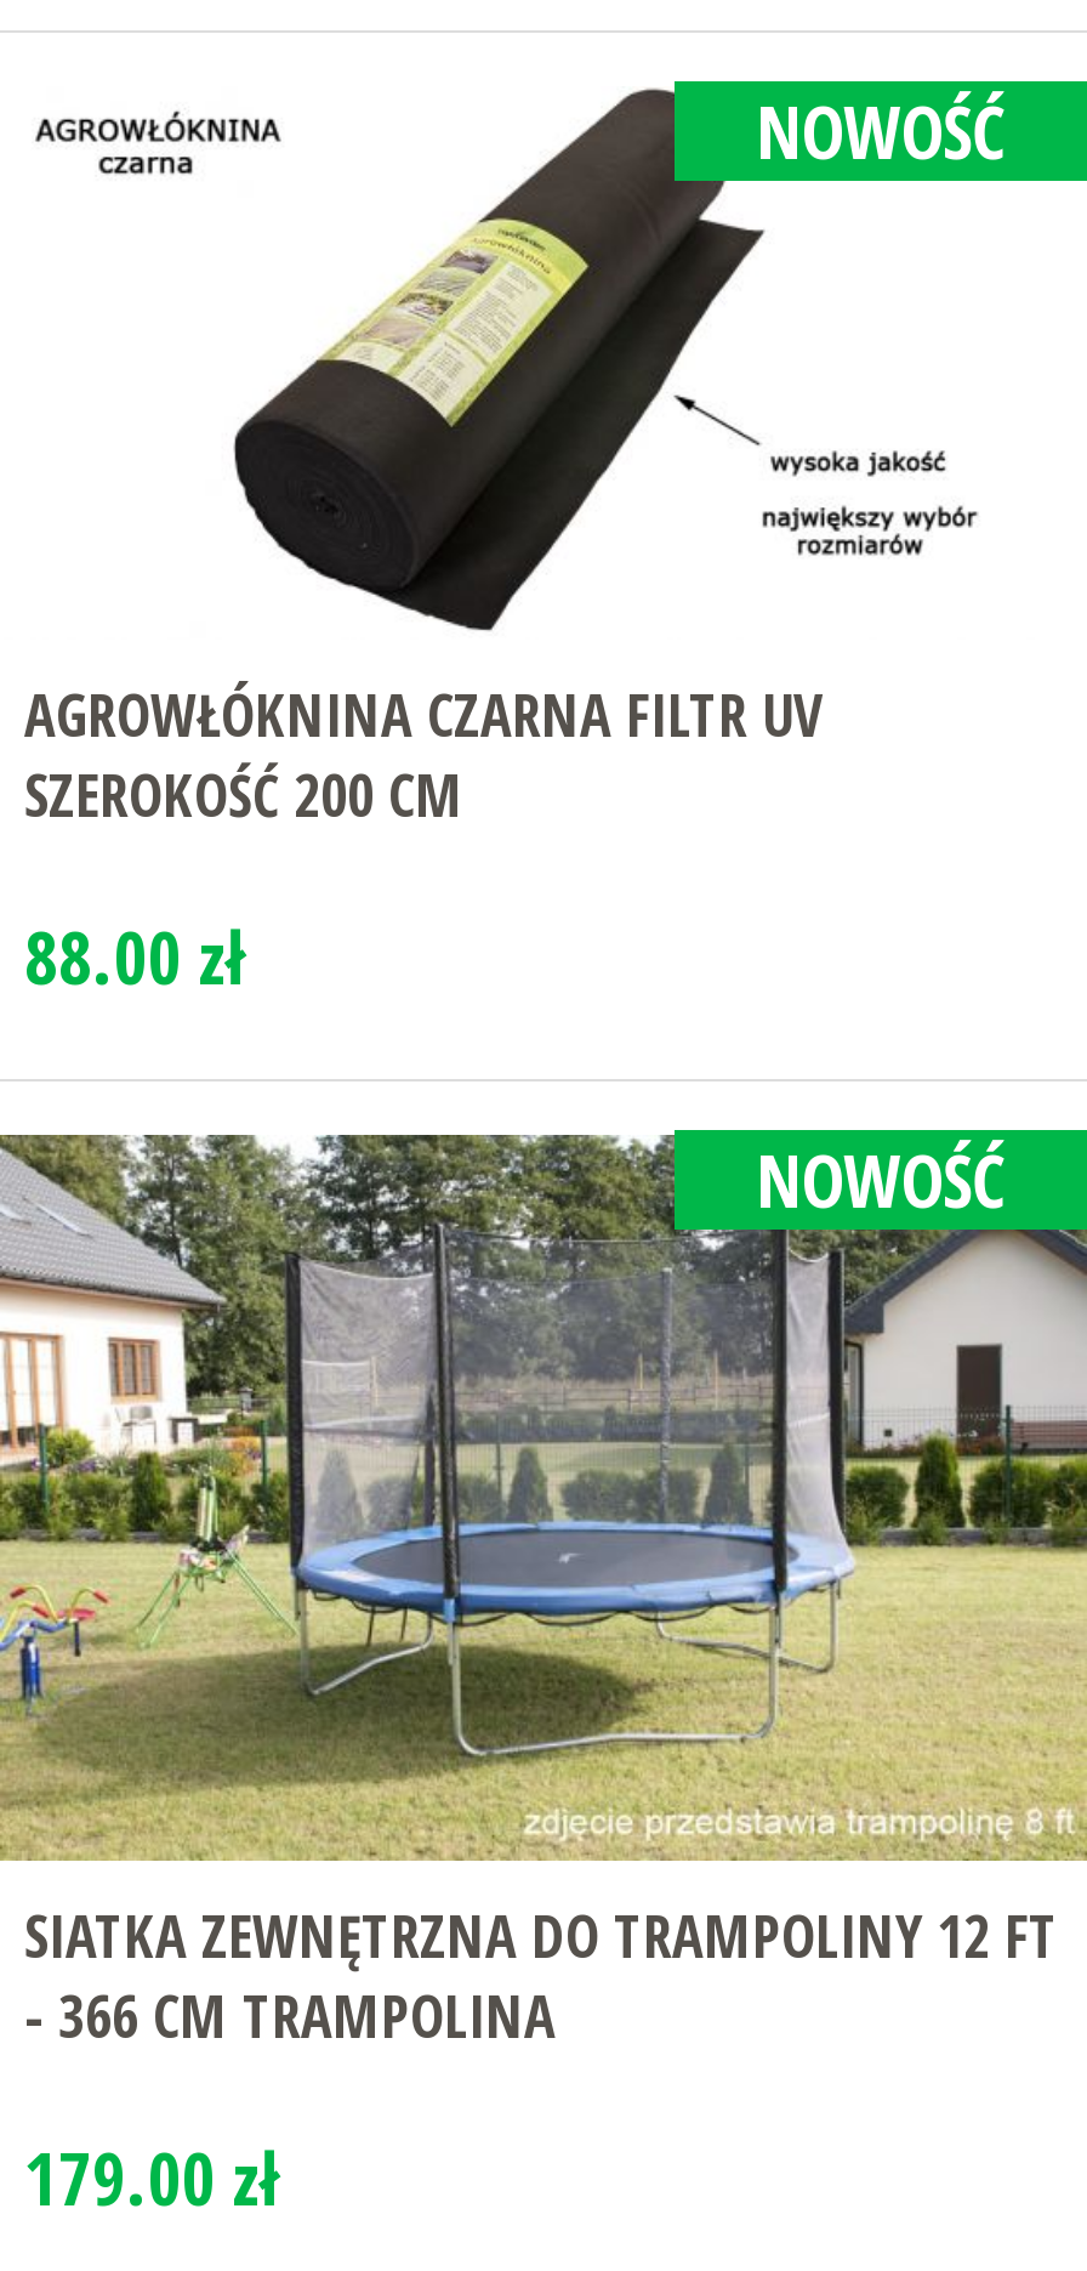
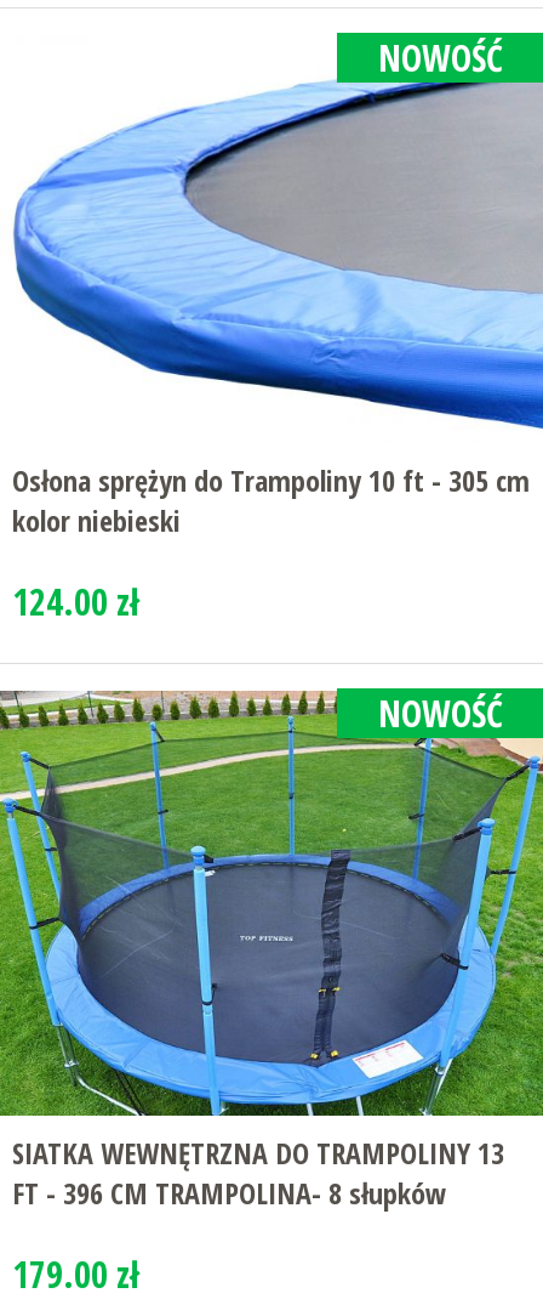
[24,86,1080,835] [image] | AGROWŁÓKNINA CZARNA FILTR UV | SZEROKOŚĆ 200 CM -> [12,36,539,540] [image] | Osłona sprężyn do Trampoliny 10 ft - 305 cm | kolor niebieski
[24,908,245,1007] 88.00 zł -> [12,577,139,626] 124.00 zł
[7,1132,1080,1861] [image] -> [4,690,539,1061] [image]
[24,1894,1058,2054] SIATKA ZEWNĘTRZNA DO TRAMPOLINY 12 FT | - 366 CM TRAMPOLINA -> [12,1133,504,1213] SIATKA WEWNĘTRZNA DO TRAMPOLINY 13 | FT - 396 CM TRAMPOLINA- 8 słupków

